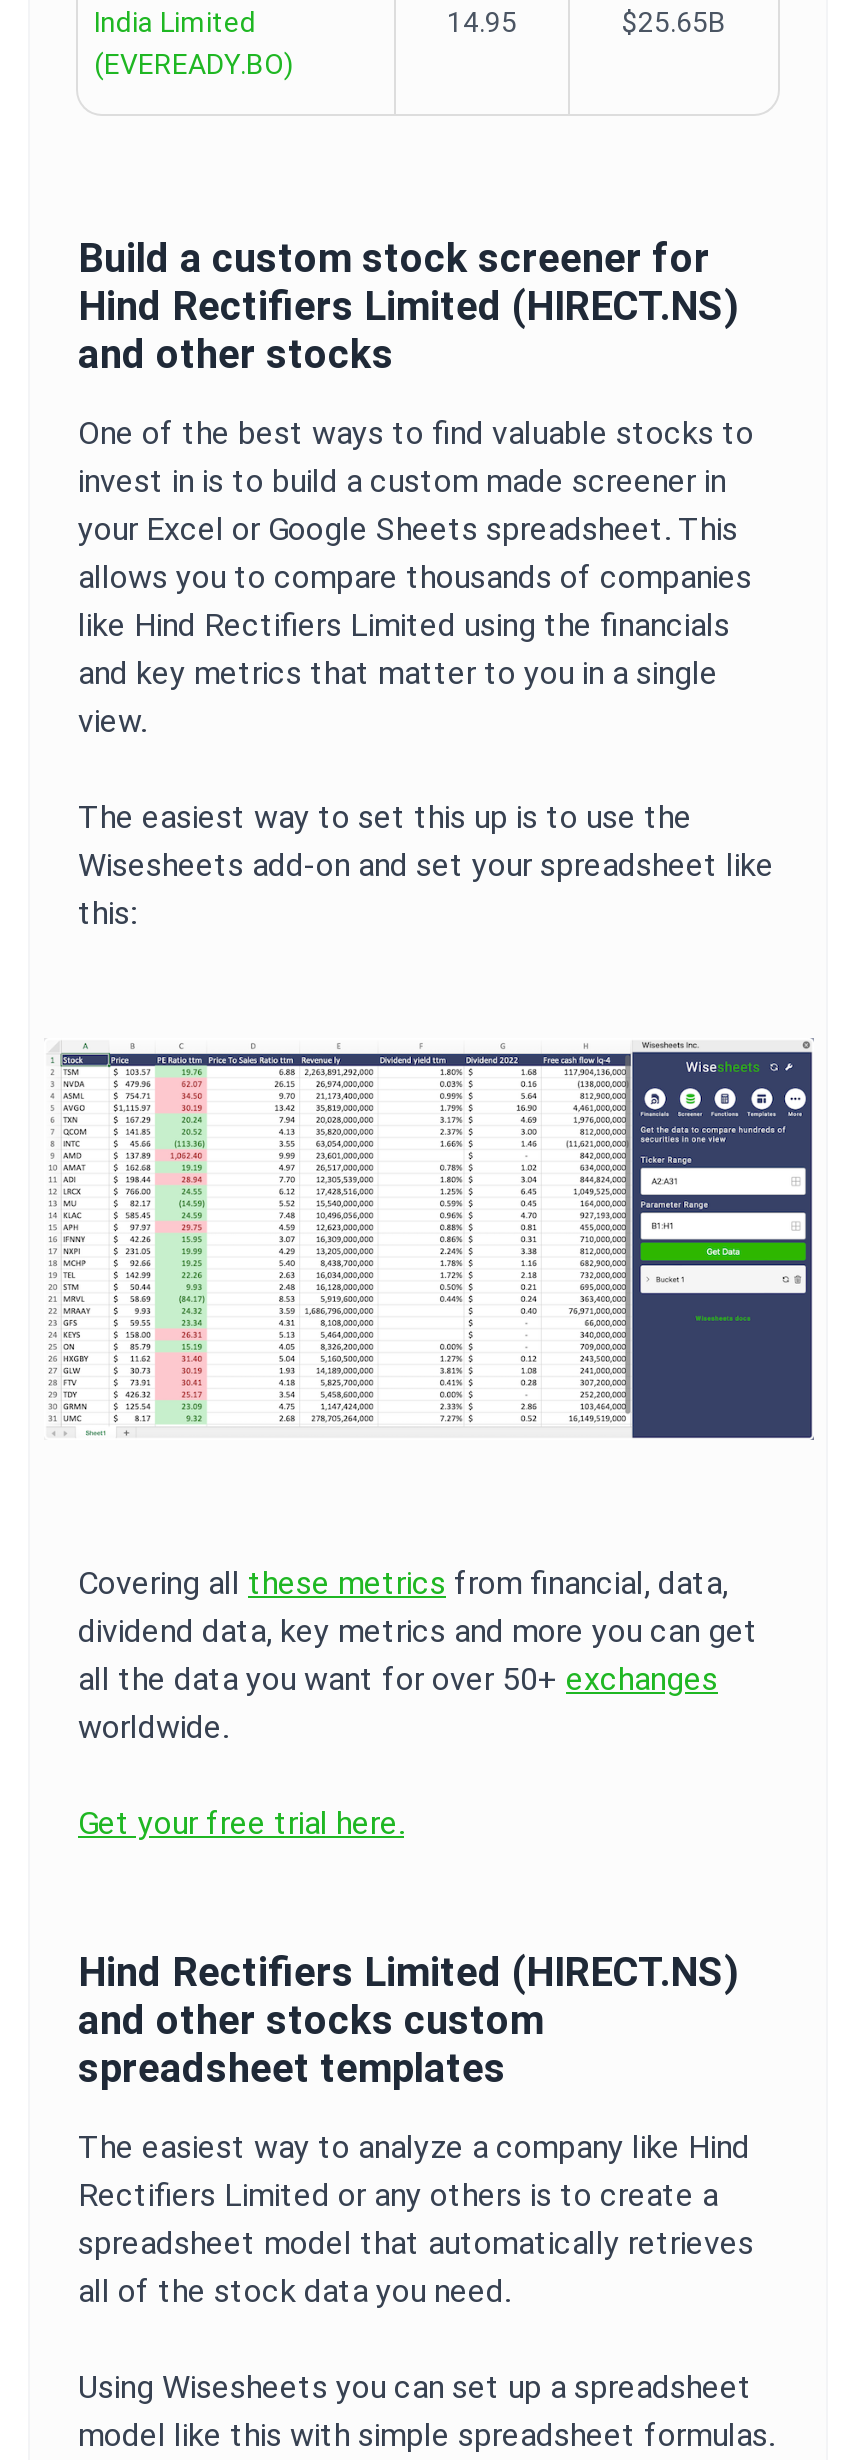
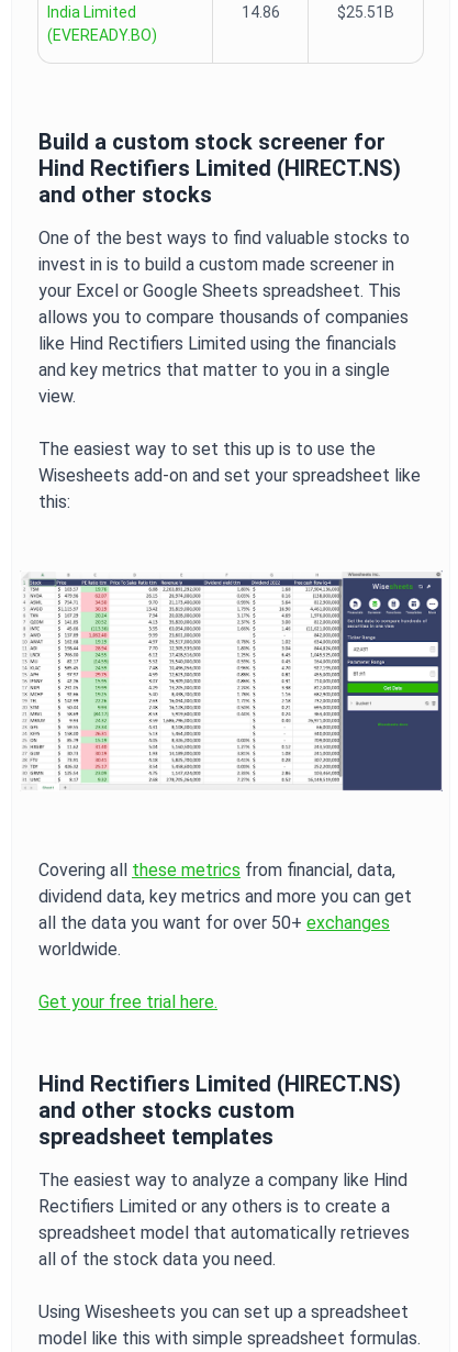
[447,6,726,38] 14.95 | $25.65B -> [241,3,394,21] 14.86 | $25.51B

